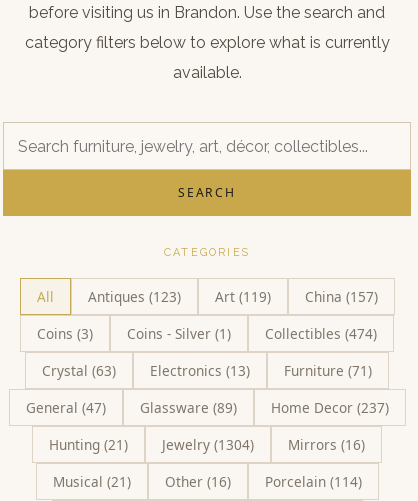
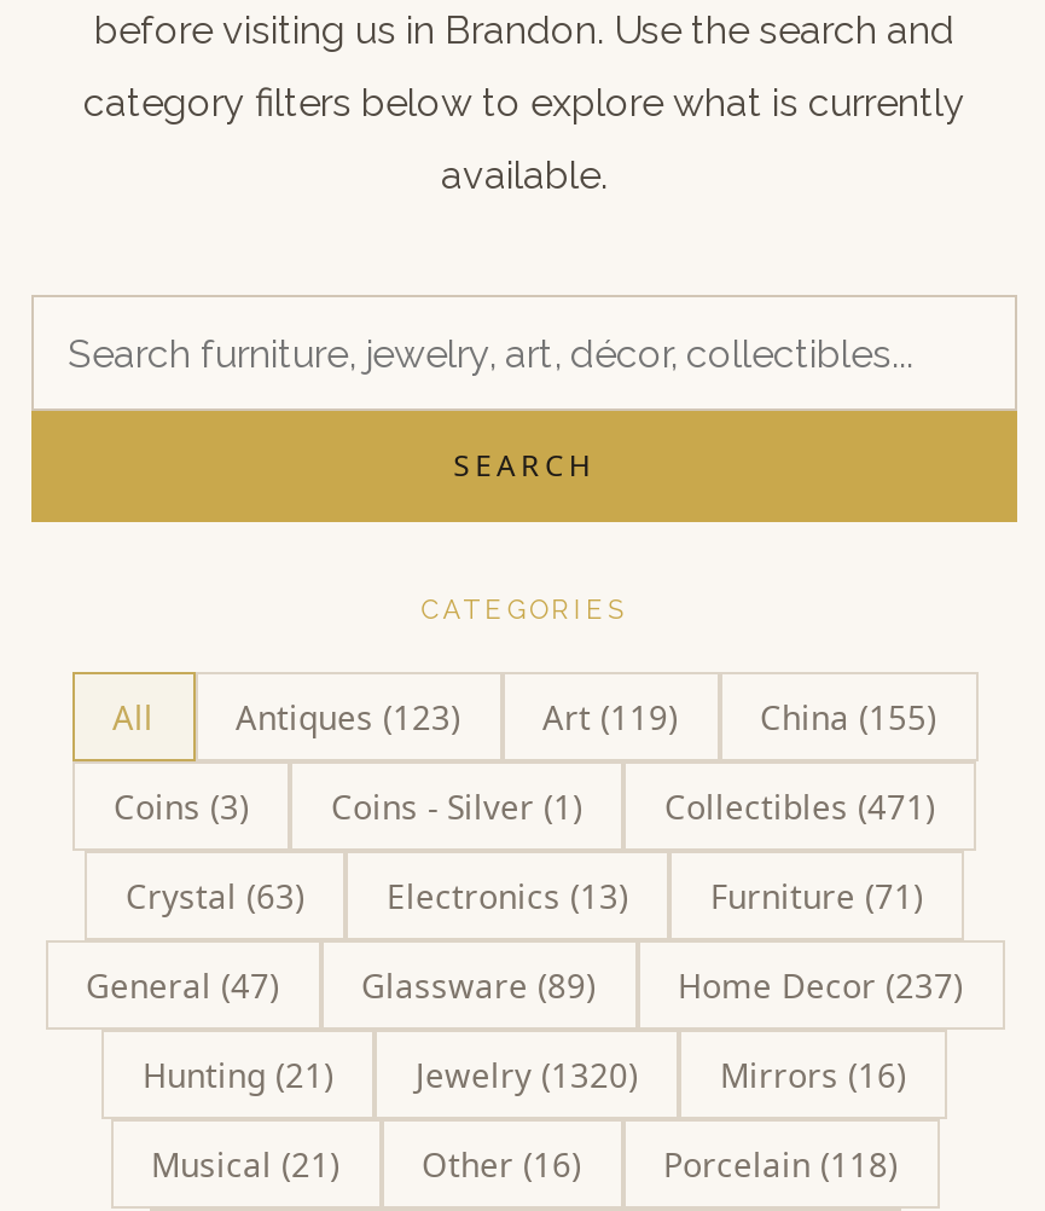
[36,287,377,306] All Antiques (123) Art (119) China (157) -> [112,694,936,740] All Antiques (123) Art (119) China (155)
[265,324,377,343] Collectibles (474) -> [664,783,935,829] Collectibles (471)
[49,435,365,454] Hunting (21) Jewelry (1304) Mirrors (16) -> [143,1051,906,1097] Hunting (21) Jewelry (1320) Mirrors (16)
[52,472,361,491] Musical (21) Other (16) Porcelain (114) -> [151,1141,898,1187] Musical (21) Other (16) Porcelain (118)

